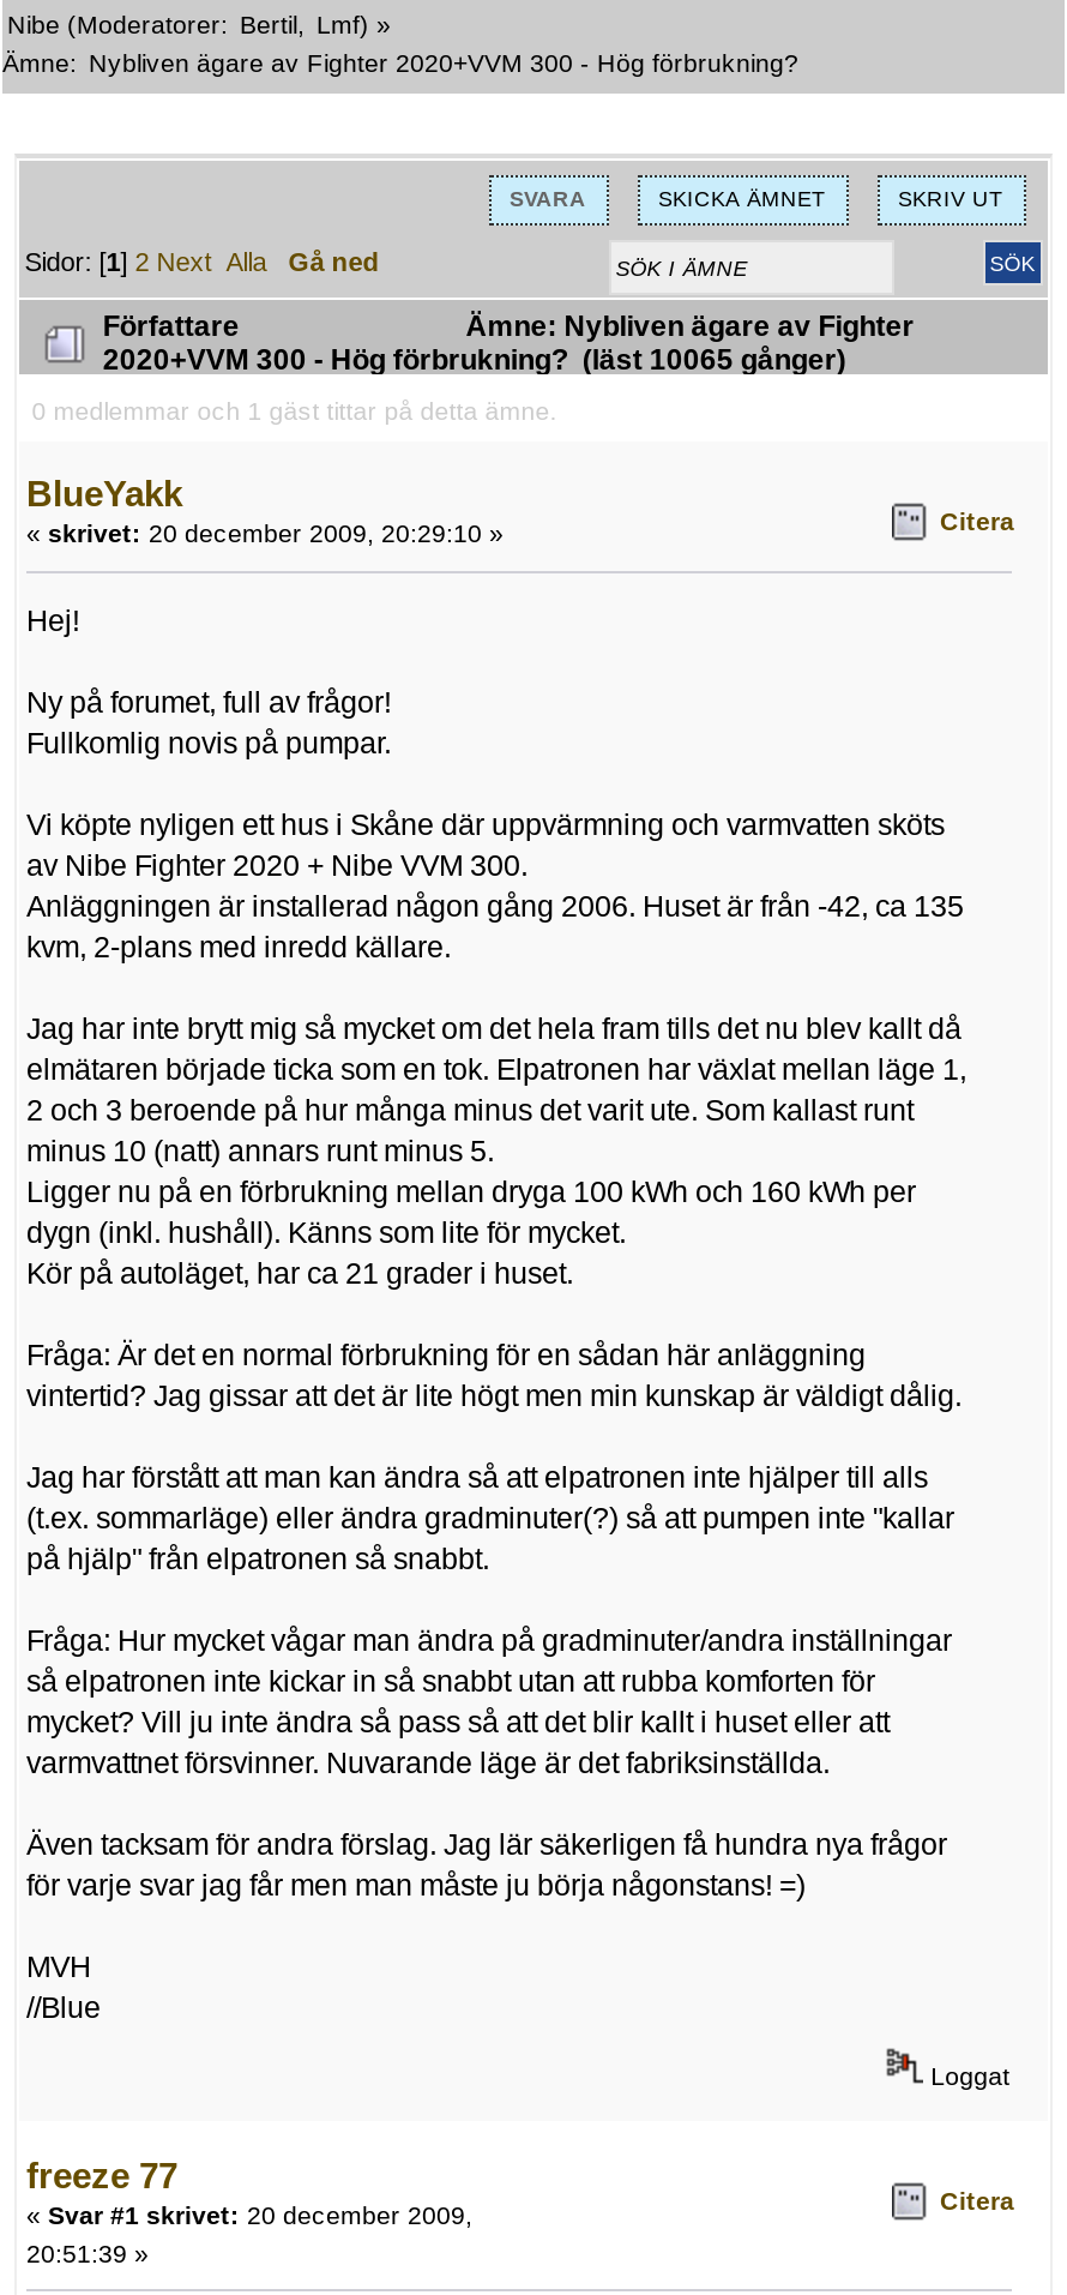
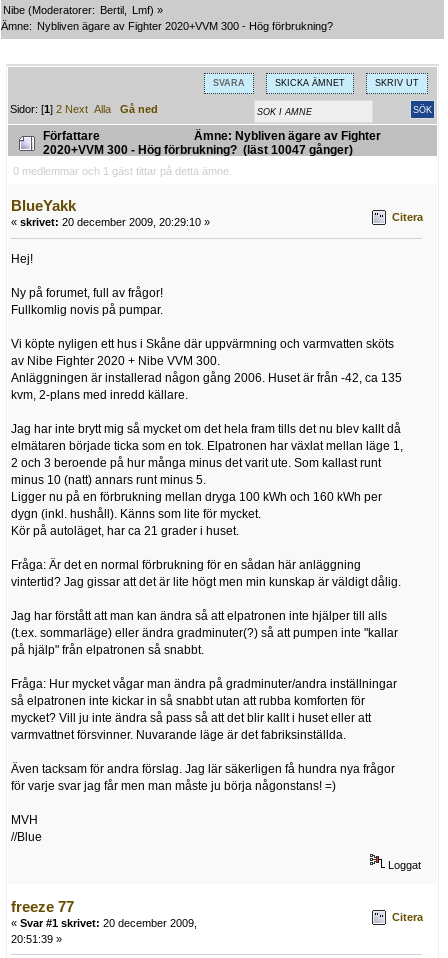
[103,343,846,376] 2020+VVM 300 - Hög förbrukning? (läst 10065 gånger) -> [43,143,353,157] 2020+VVM 300 - Hög förbrukning? (läst 10047 gånger)

